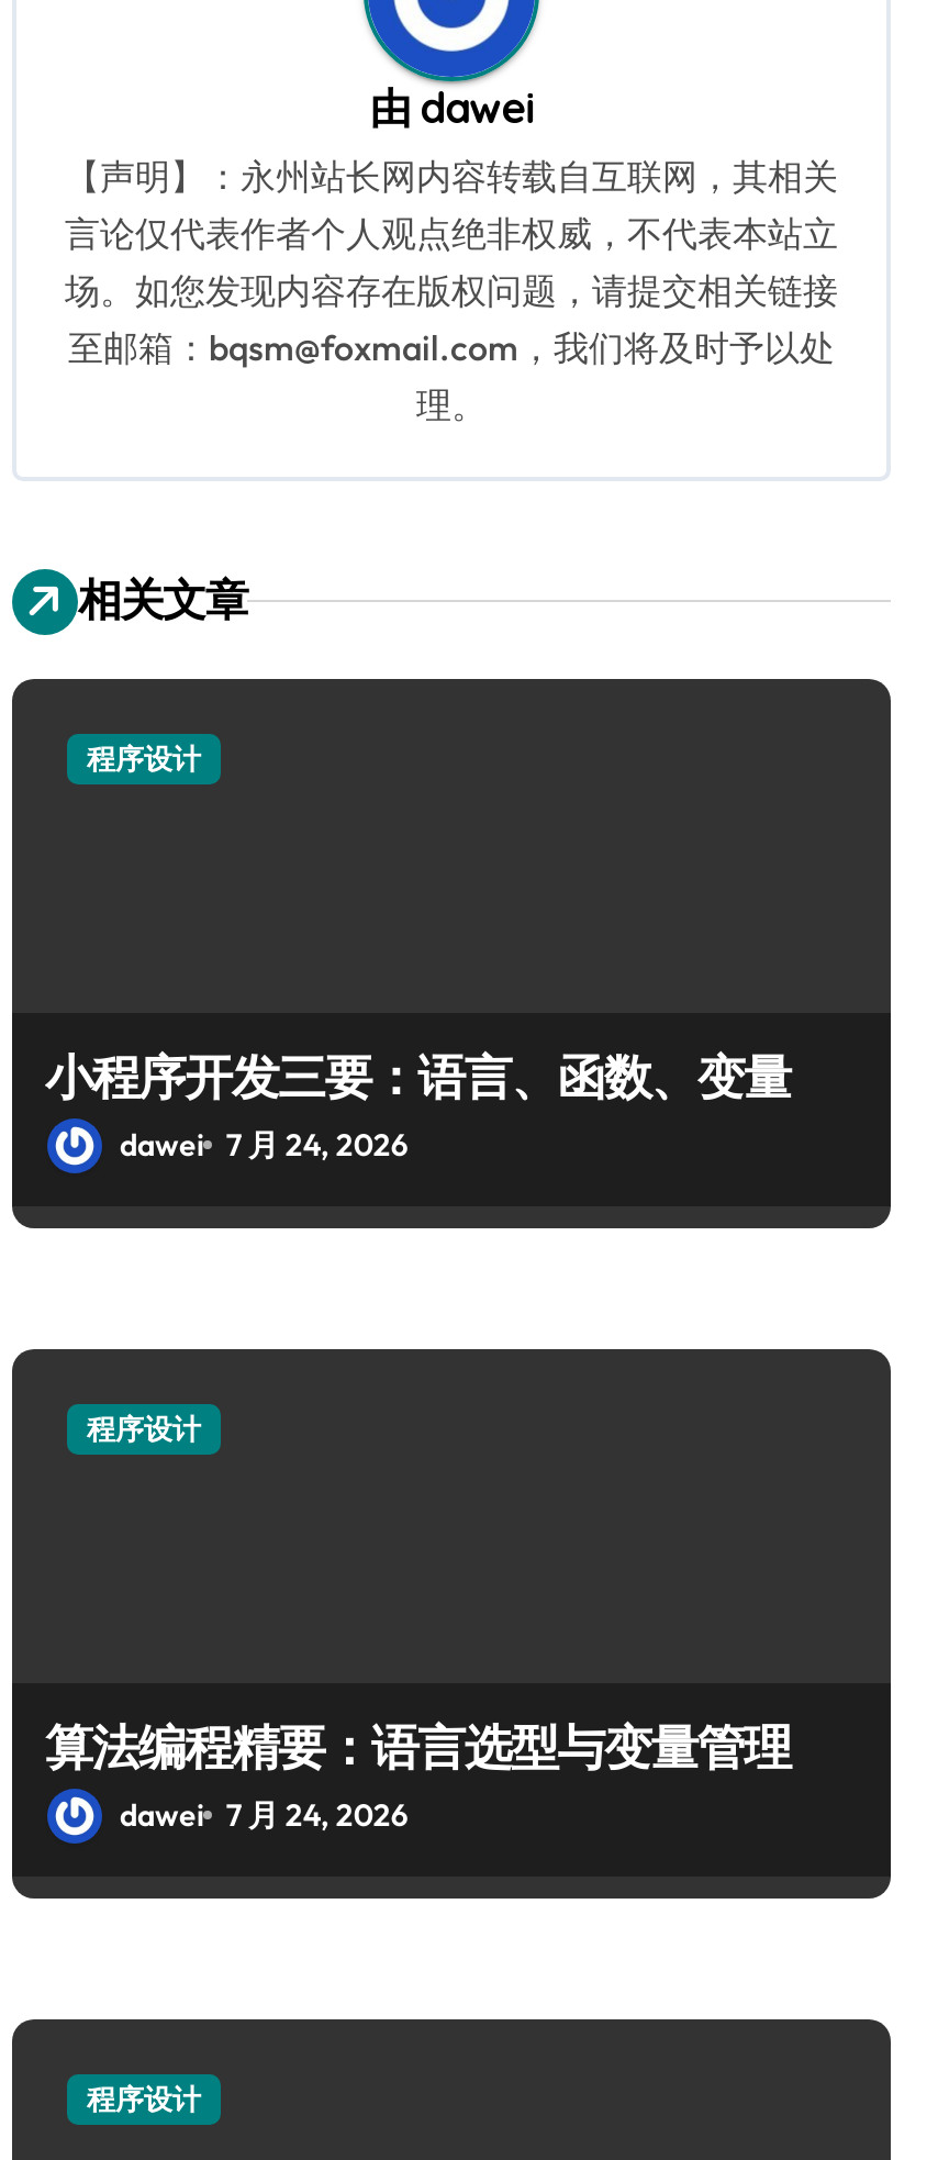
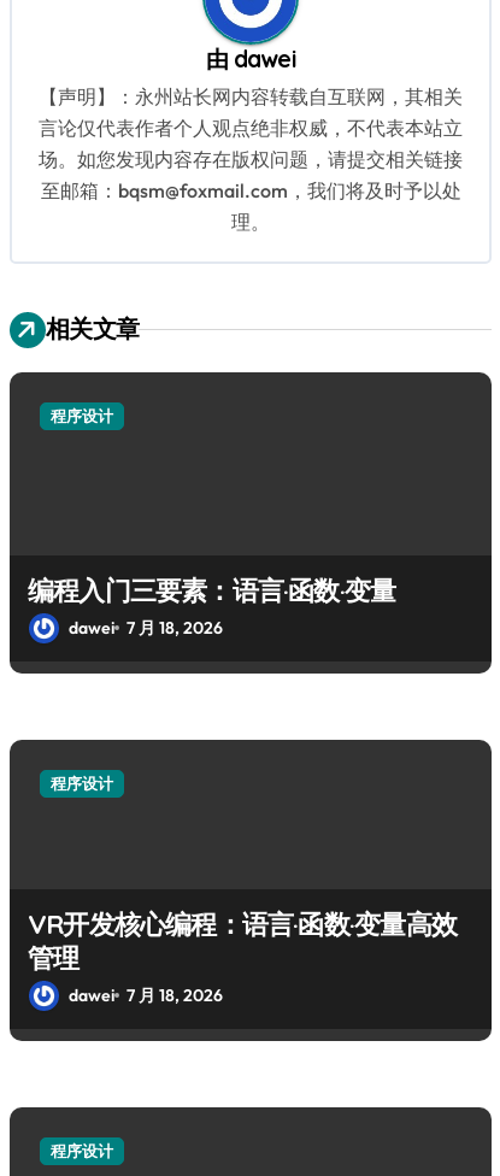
[45,1046,790,1107] 小程序开发三要：语言、函数、变量 -> [28,574,396,607] 编程入门三要素：语言·函数·变量
[120,1125,408,1165] dawei 7 月 24, 2026 -> [69,617,223,639] dawei 7 月 18, 2026
[45,1716,790,1835] 算法编程精要：语言选型与变量管理 | dawei 7 月 24, 2026 -> [28,907,457,1006] VR开发核心编程：语言·函数·变量高效 | 管理 | dawei 7 月 18, 2026

